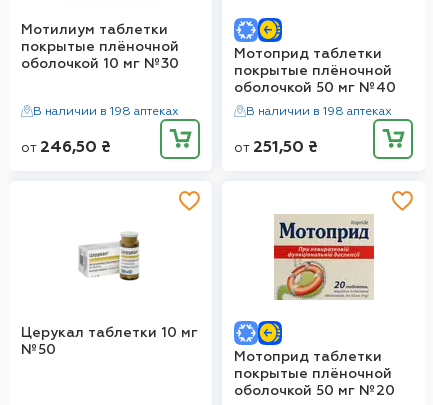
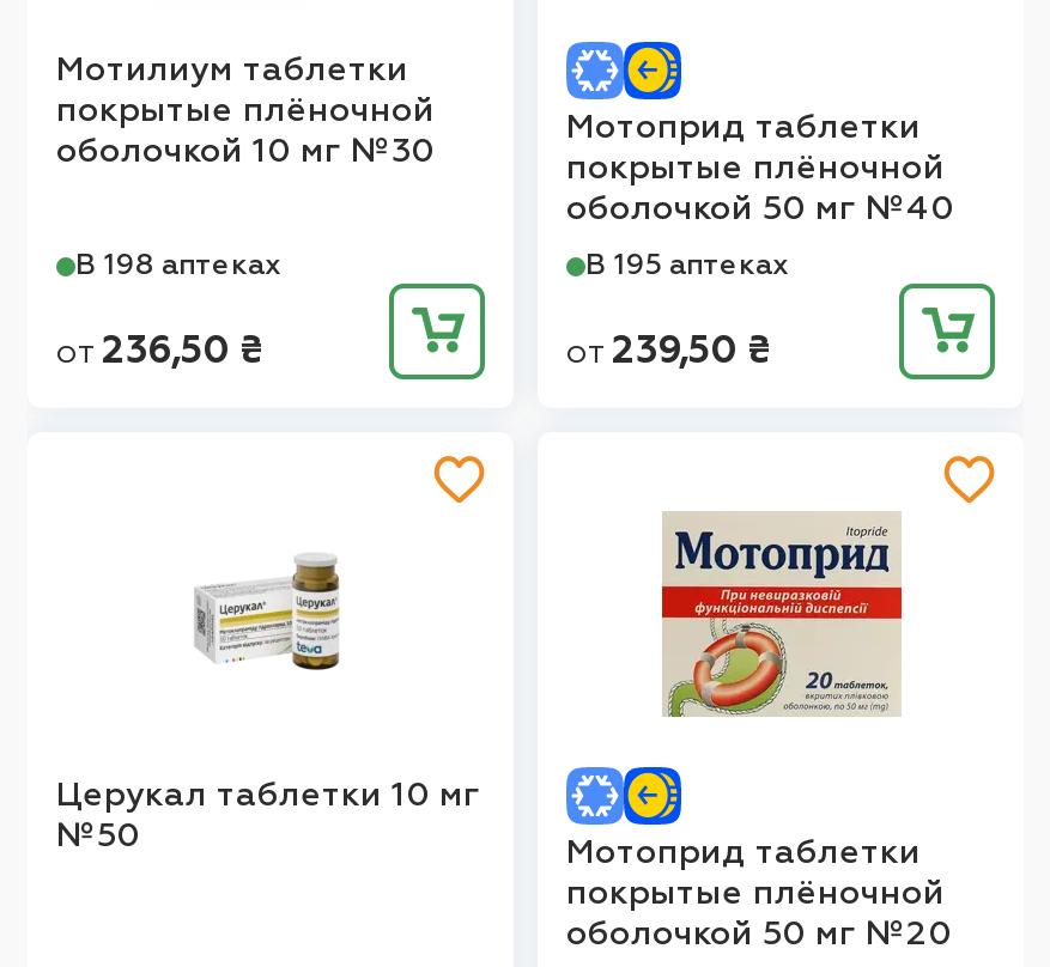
[33,104,179,118] В наличии в 198 аптеках -> [75,248,281,282] В 198 аптеках
[246,104,392,118] В наличии в 198 аптеках -> [585,248,789,282] В 195 аптеках
[21,137,111,156] от 246,50 ₴ -> [56,327,265,373] от 236,50 ₴
[234,137,318,156] от 251,50 ₴ -> [566,327,772,373] от 239,50 ₴

